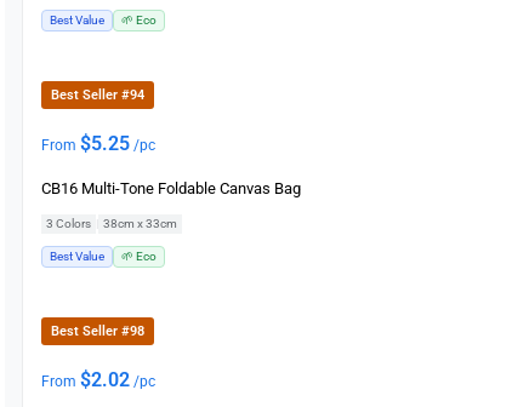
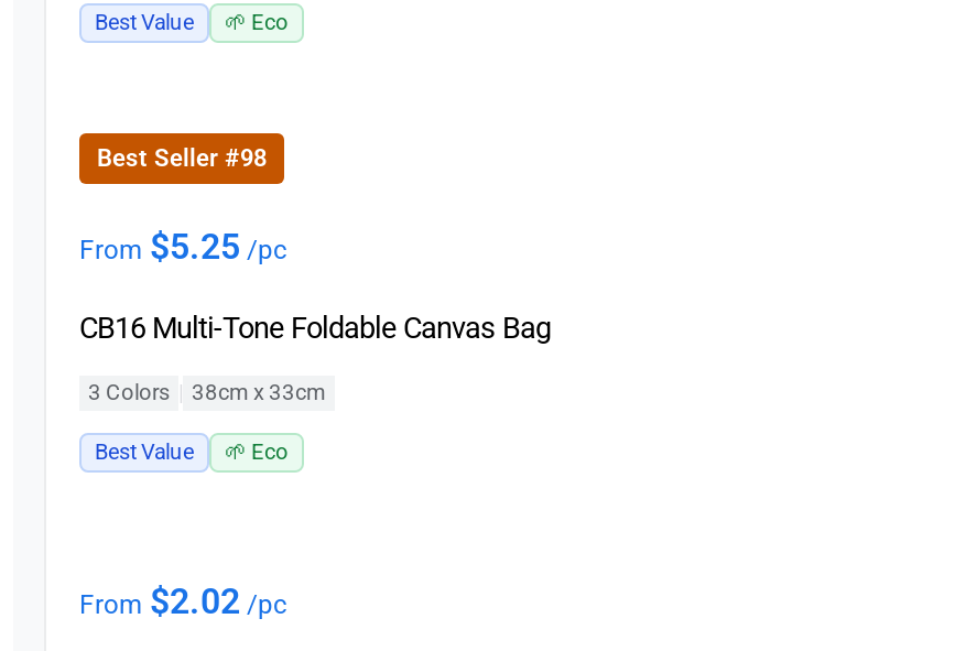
[51,87,144,102] Best Seller #94 -> [97,145,267,173] Best Seller #98
[51,323,144,339] Best Seller #98 -> none

